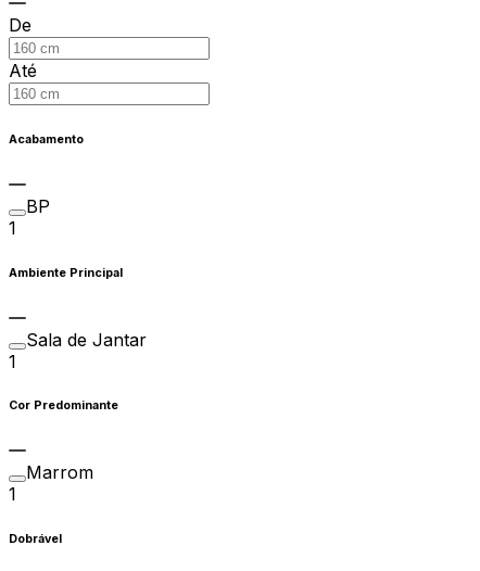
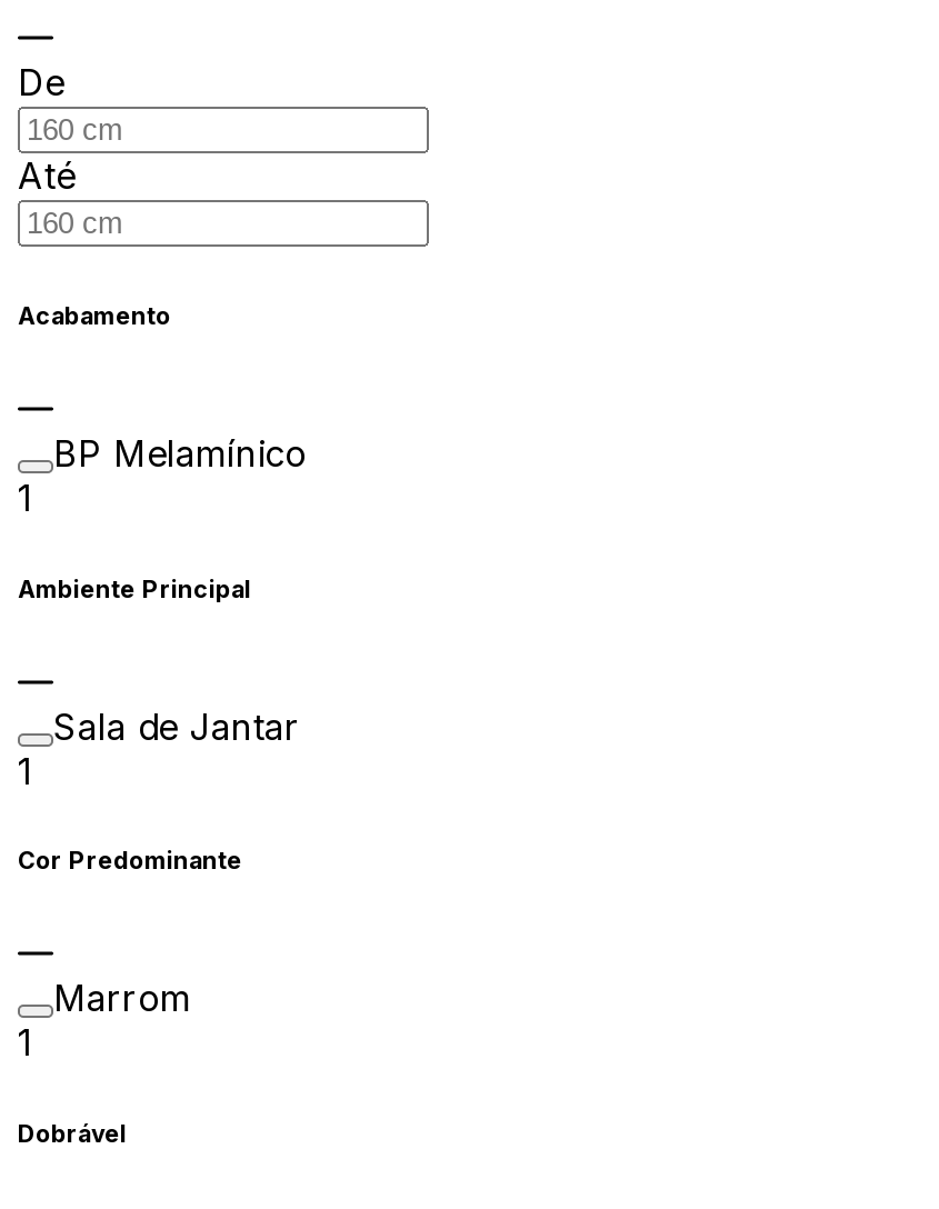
[26,195,50,217] BP -> [53,430,307,475] BP Melamínico

